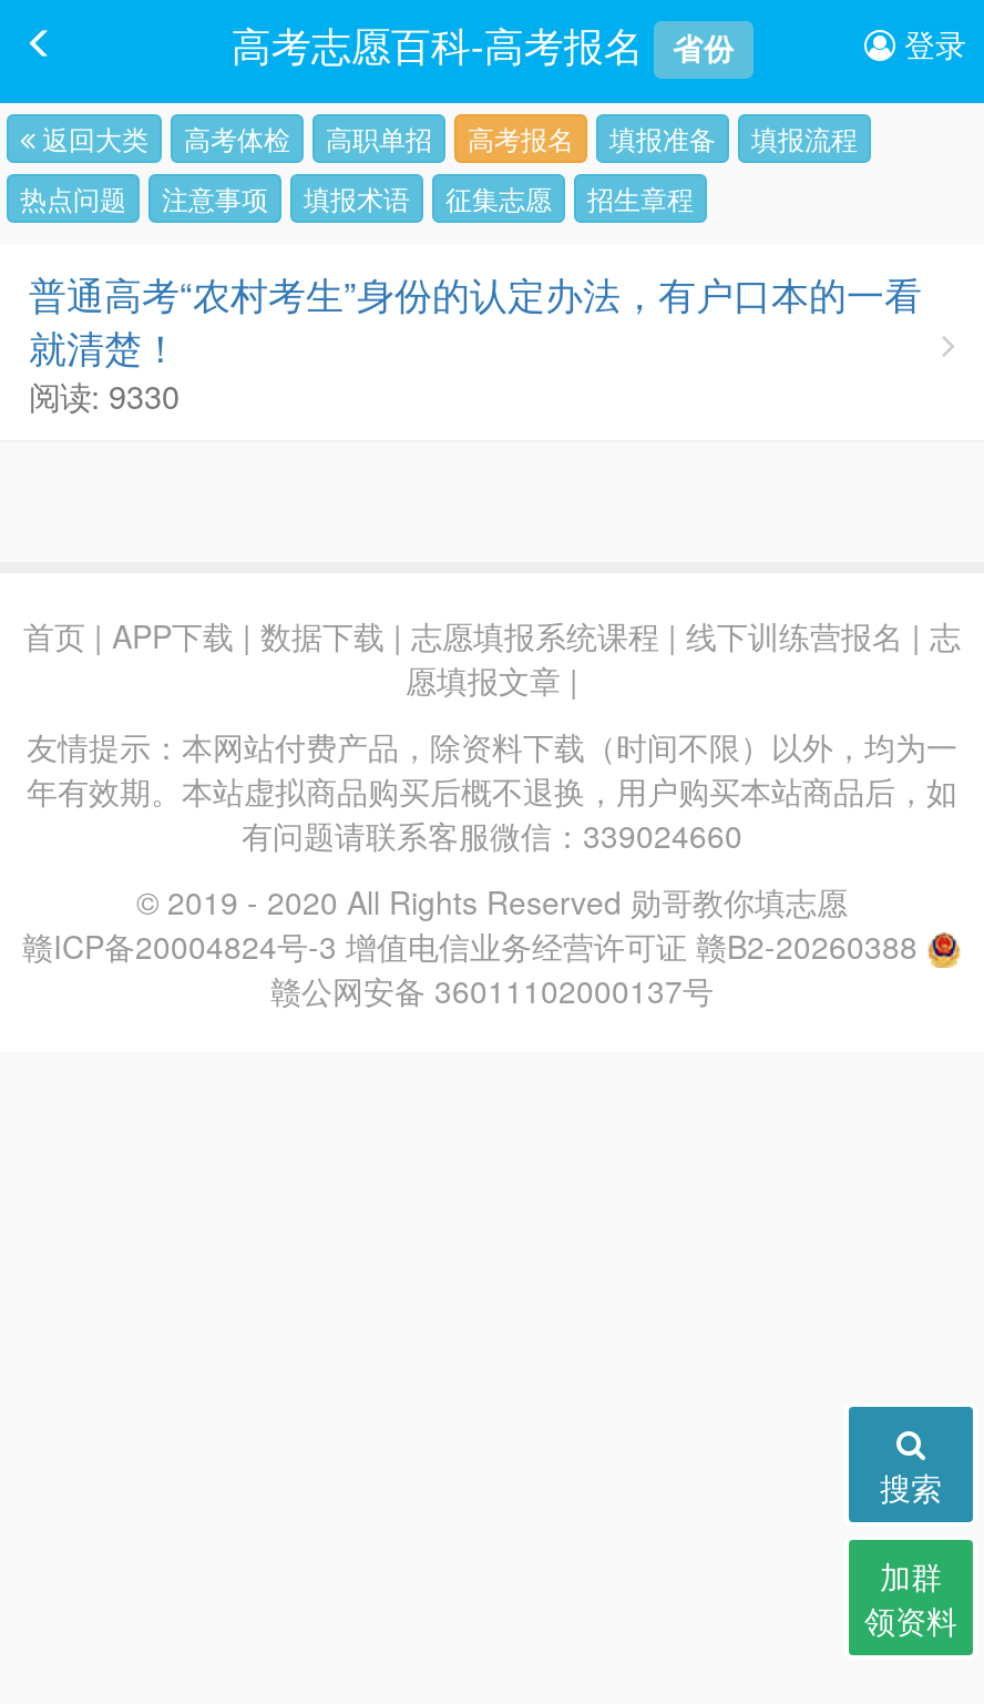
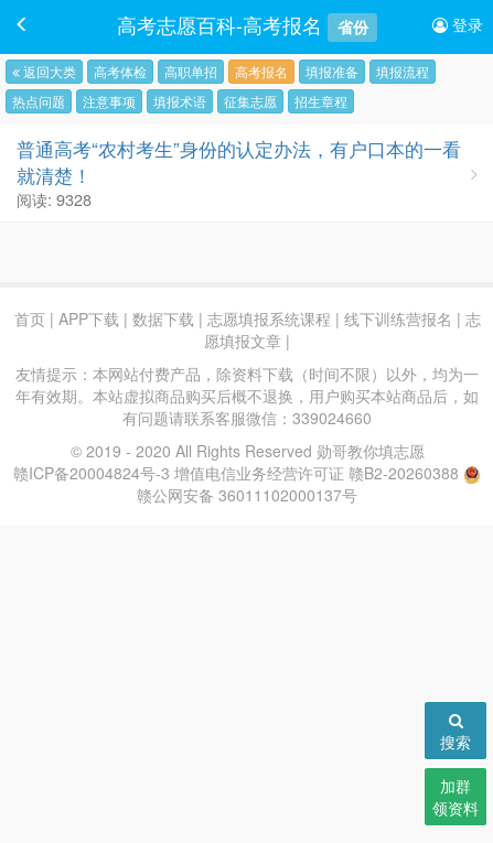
[29,371,180,418] 阅读: 9330 -> [17,187,92,210] 阅读: 9328

